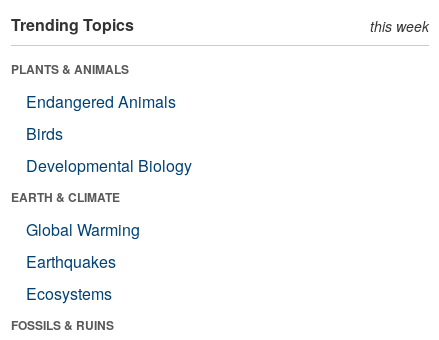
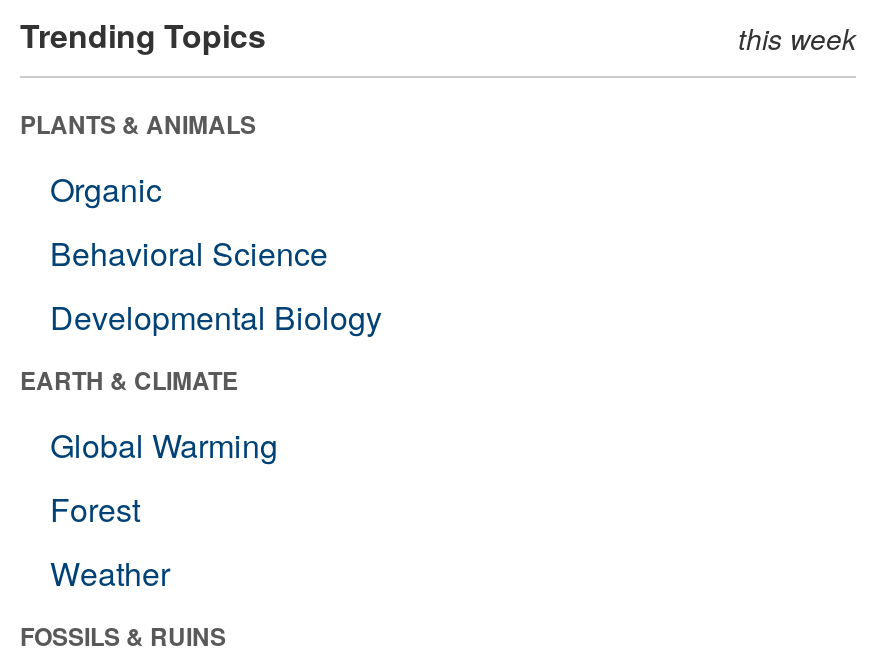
[26,90,176,145] Endangered Animals | Birds -> [50,166,328,276] Organic | Behavioral Science
[26,250,116,305] Earthquakes | Ecosystems -> [50,486,170,596] Forest | Weather

